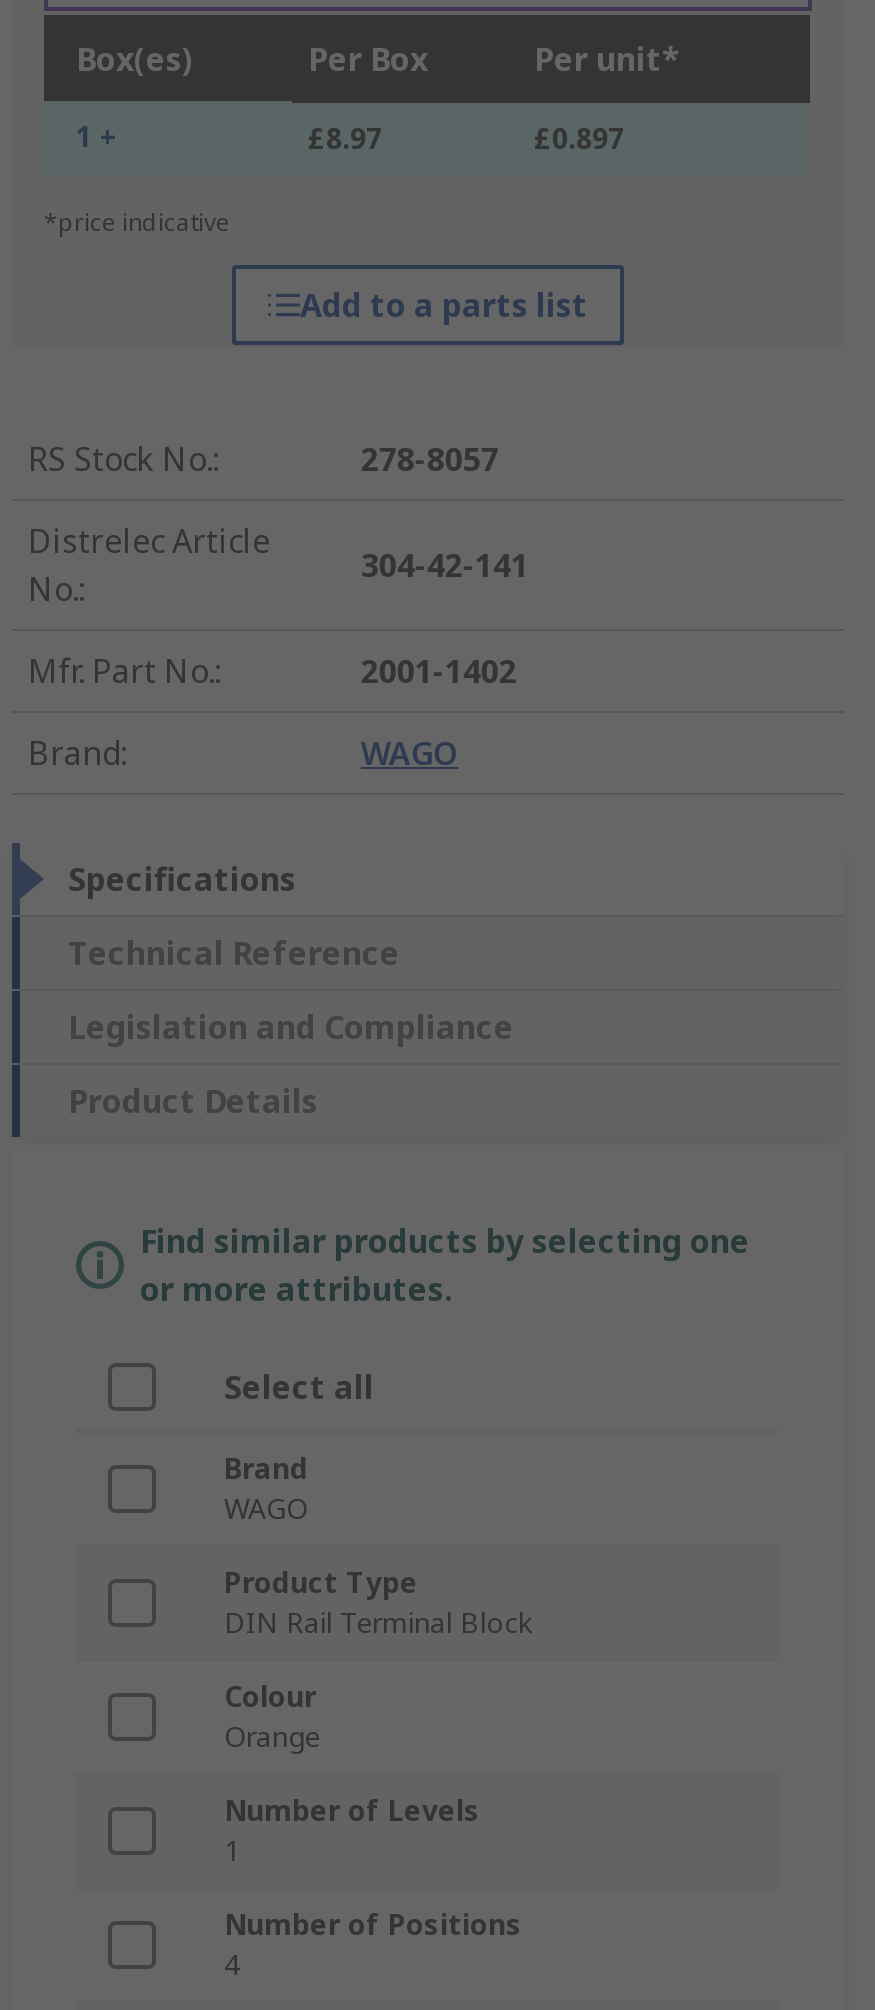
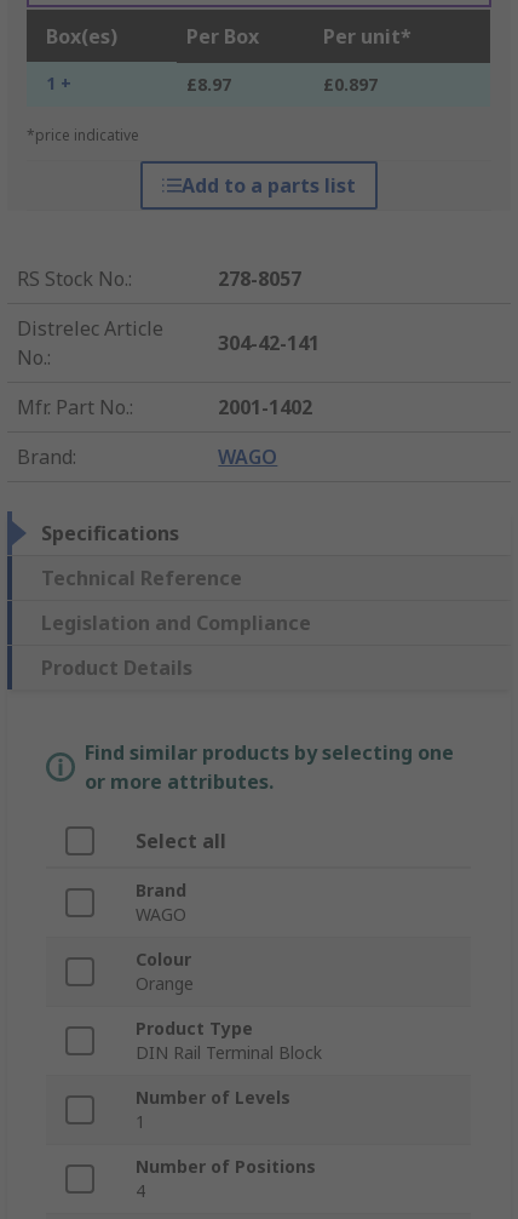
moved [224,1564,532,1642] -> [136,1017,322,1065]: Product Type | DIN Rail Terminal Block
moved [224,1678,320,1756] -> [136,948,194,995]: Colour | Orange

